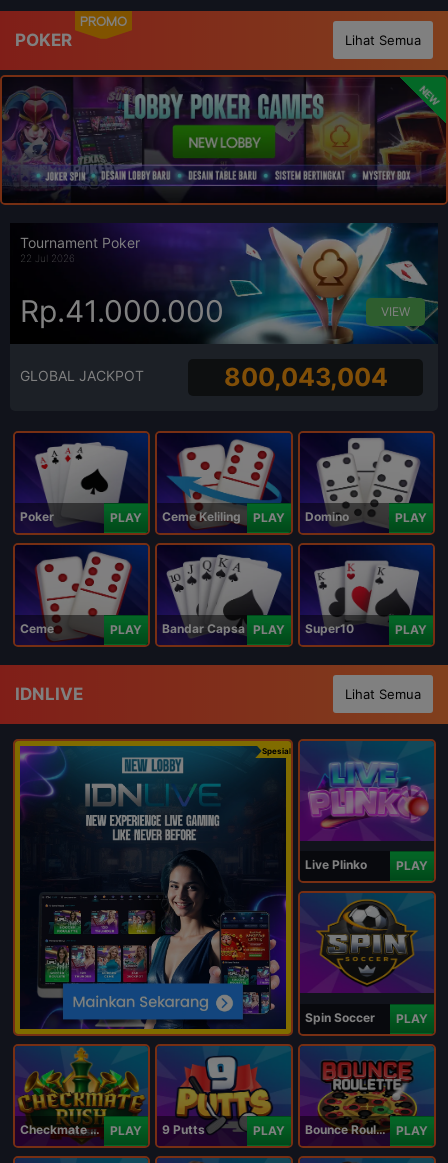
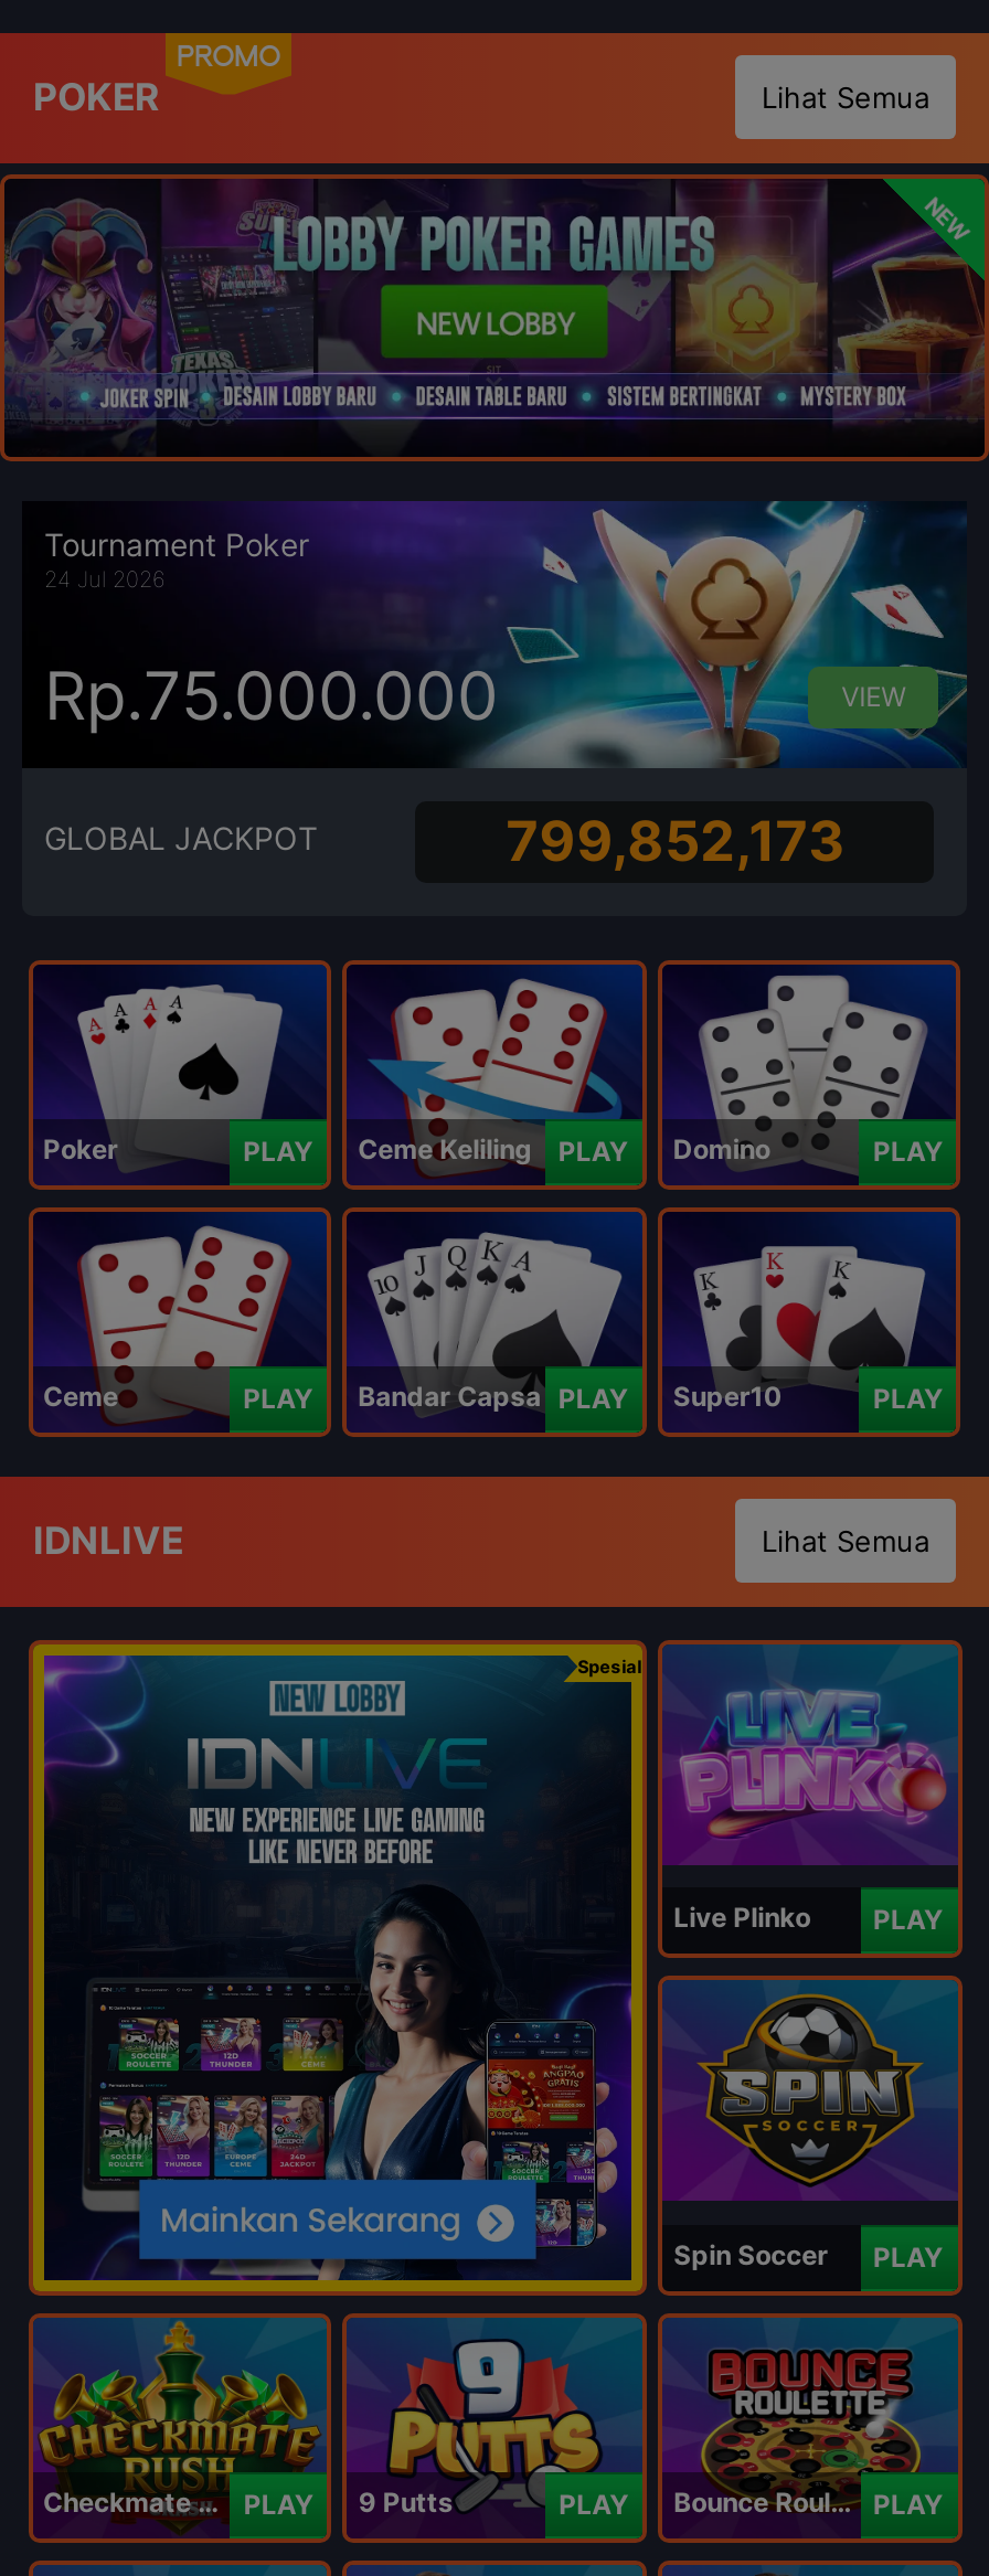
[20,252,75,264] 22 Jul 2026 -> [44,565,166,591] 24 Jul 2026
[20,293,224,329] Rp.41.000.000 -> [44,655,499,734] Rp.75.000.000
[224,362,388,392] 800,043,004 -> [506,808,844,874] 799,852,173

